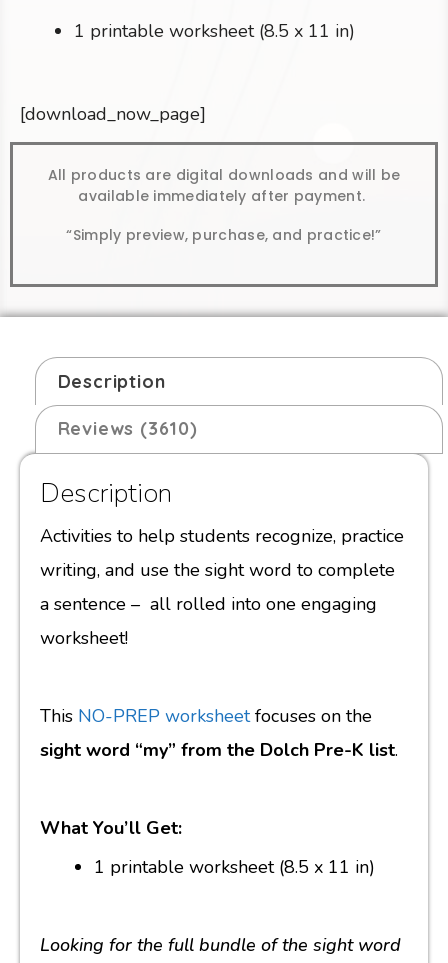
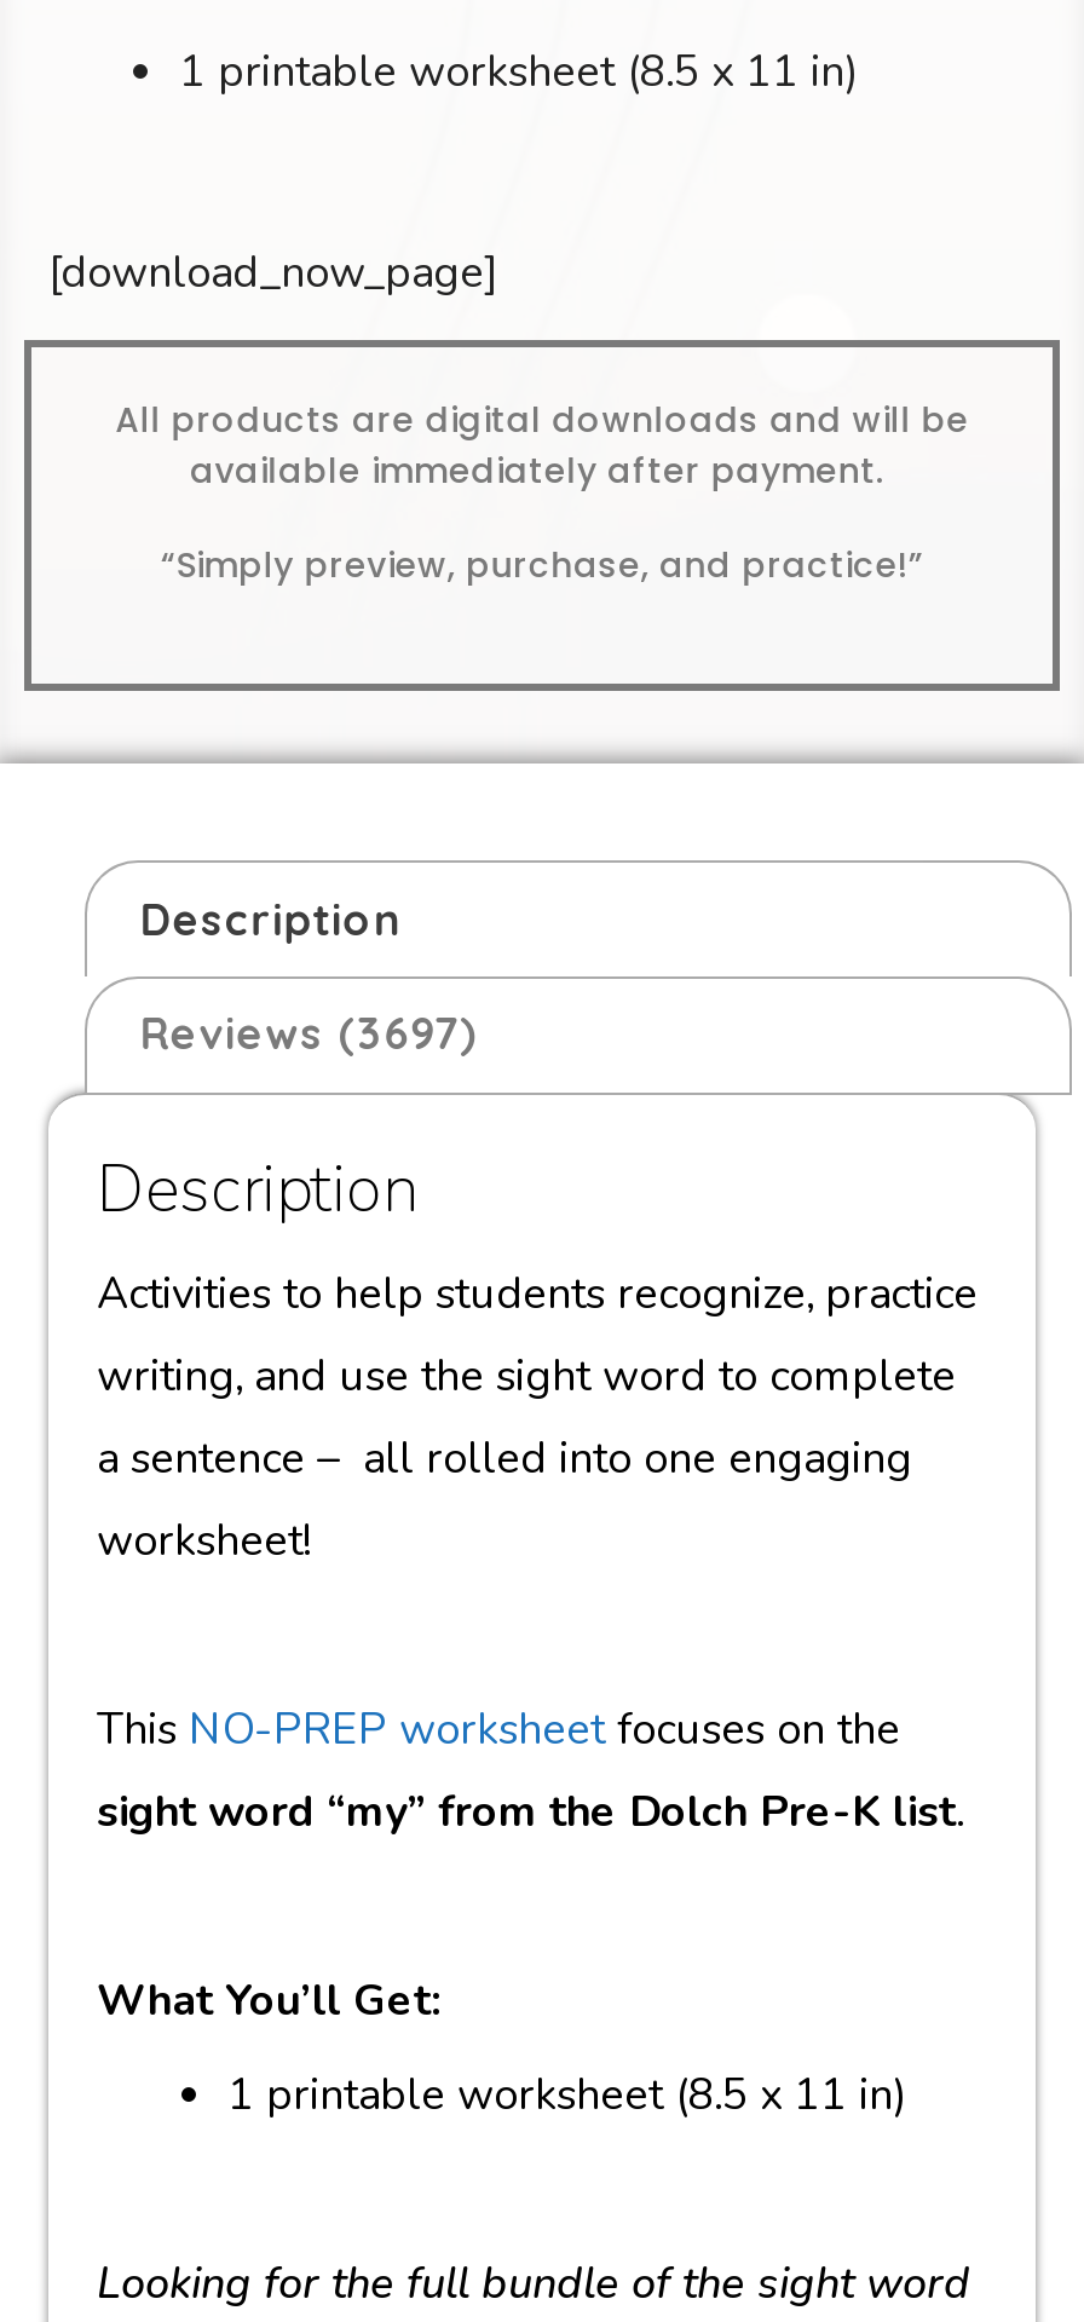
[58,417,198,440] Reviews (3610) -> [139,1006,479,1062] Reviews (3697)

